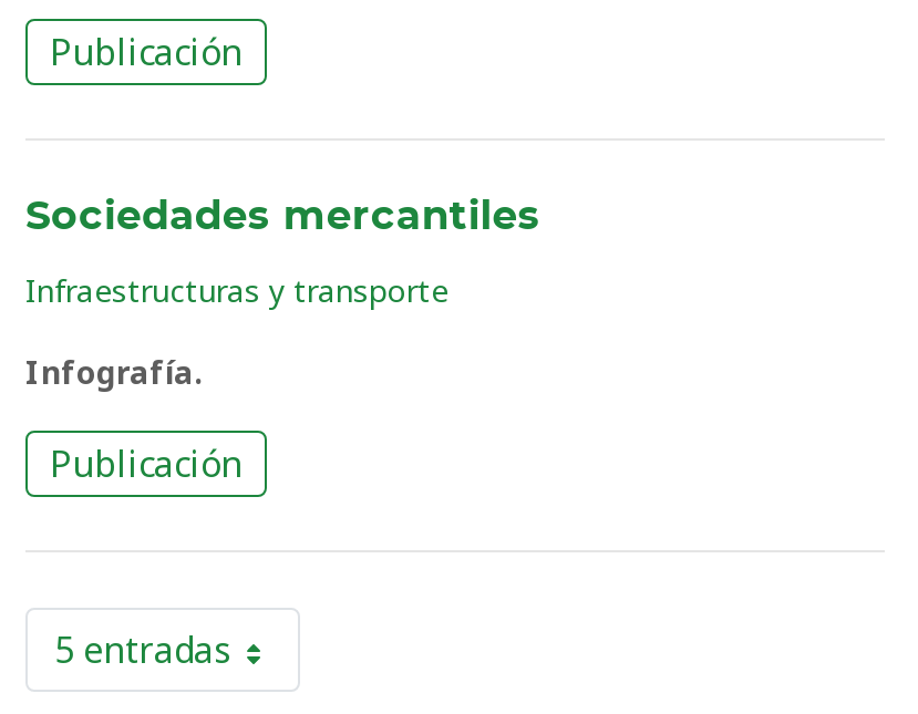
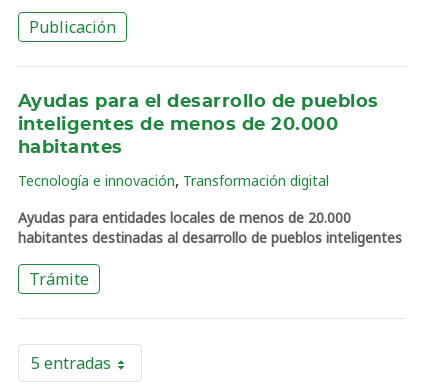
[25,198,541,238] Sociedades mercantiles -> [18,93,379,157] Ayudas para el desarrollo de pueblos | inteligentes de menos de 20.000 | habitantes
[25,269,448,311] Infraestructuras y transporte -> [18,169,329,191] Tecnología e innovación, Transformación digital
[25,351,203,393] Infografía. -> [18,208,402,247] Ayudas para entidades locales de menos de 20.000 | habitantes destinadas al desarrollo de pueblos inteligentes
[50,439,243,488] Publicación -> [29,268,89,290] Trámite

